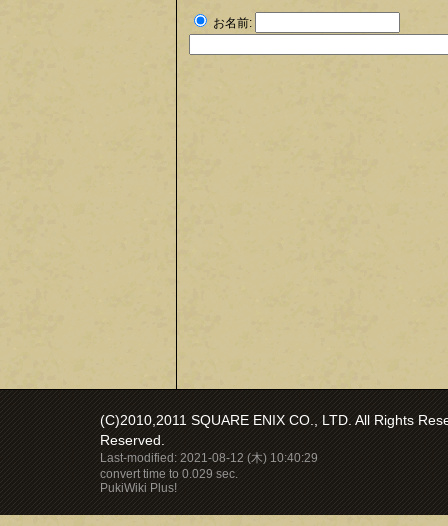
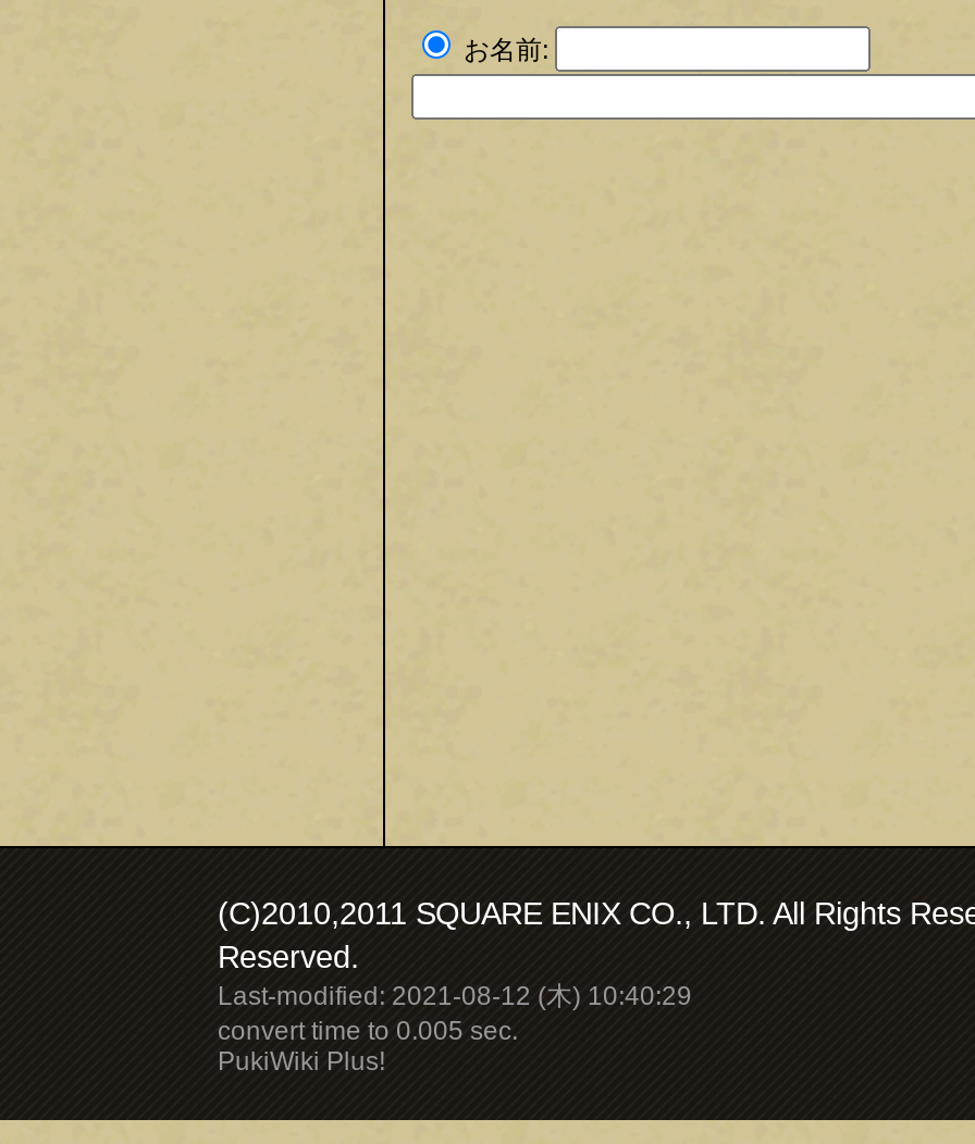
[100,467,238,481] convert time to 0.029 sec. -> [218,1016,518,1046] convert time to 0.005 sec.

